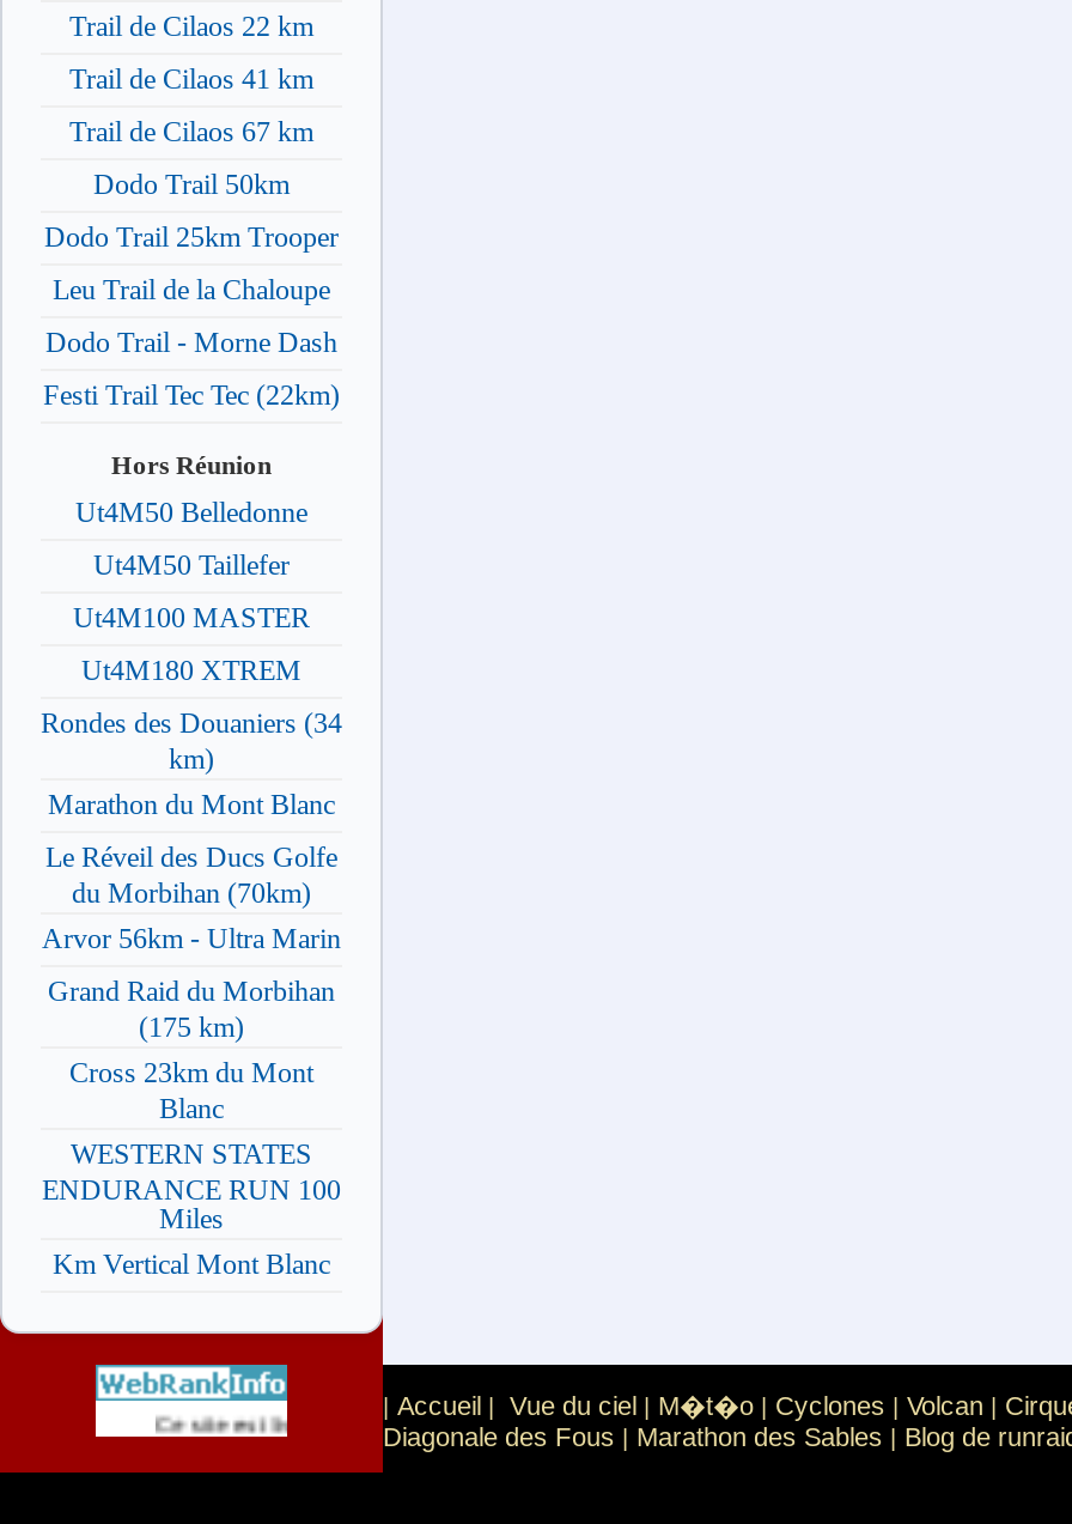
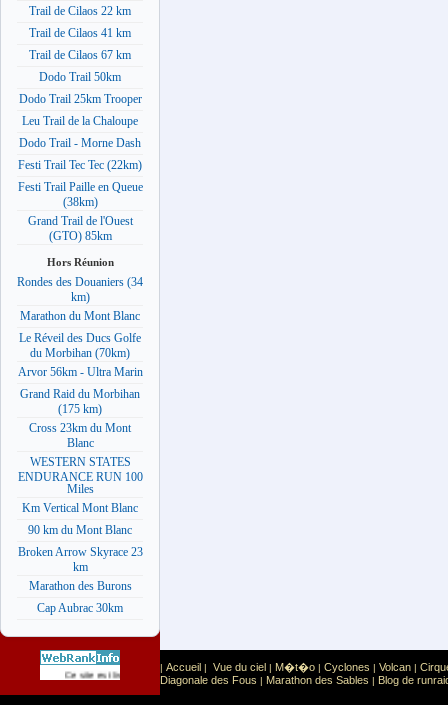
none -> [17,180,142,241] Festi Trail Paille en Queue | (38km) | Grand Trail de l'Ouest | (GTO) 85km
[73,497,310,688] Ut4M50 Belledonne | Ut4M50 Taillefer | Ut4M100 MASTER | Ut4M180 XTREM -> none
moved [41,708,342,1282] -> [17,275,143,515]: Rondes des Douaniers (34 | km) | Marathon du Mont Blanc | ... | Miles | Km Vertical Mont Blanc
none -> [17,523,142,615] 90 km du Mont Blanc | Broken Arrow Skyrace 23 | km | Marathon des Burons | Cap Aubrac 30km

